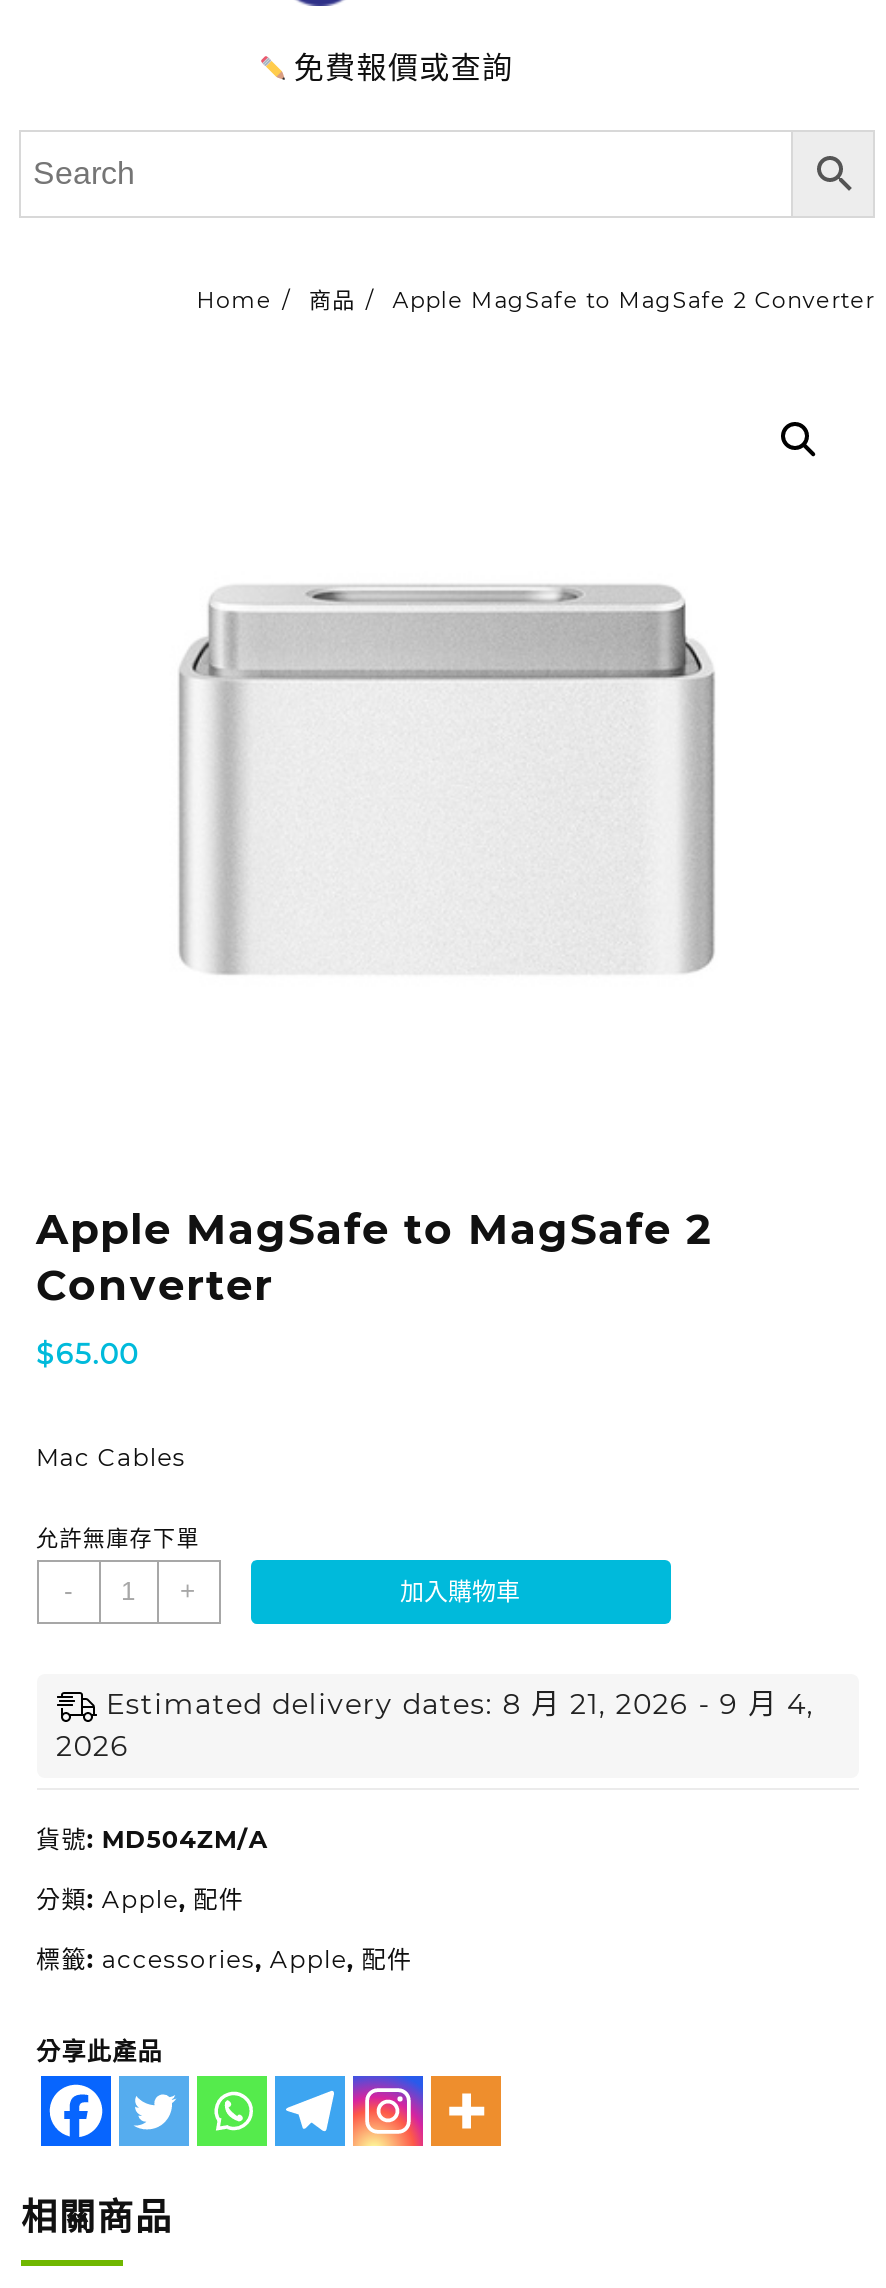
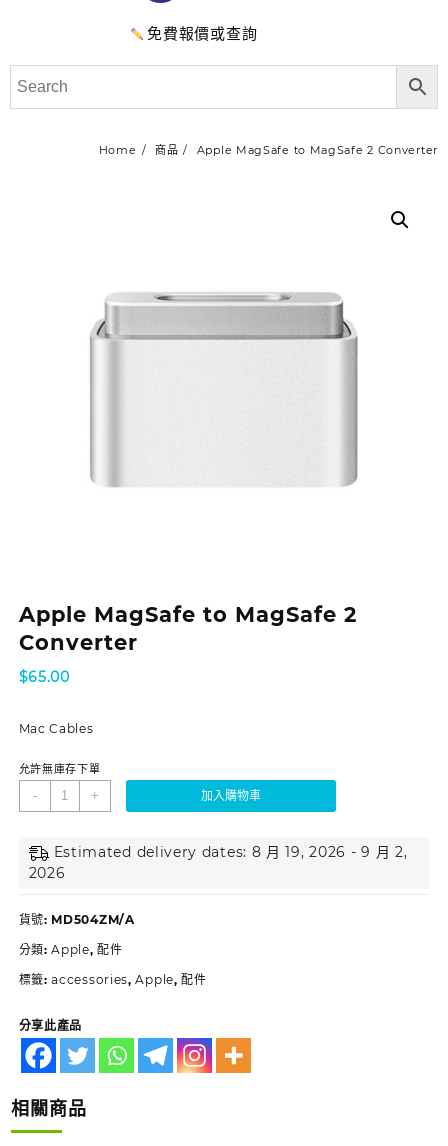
[106,1685,814,1721] Estimated delivery dates: 8 月 21, 2026 - 9 月 4, -> [53,842,407,860] Estimated delivery dates: 8 月 19, 2026 - 9 月 2,

